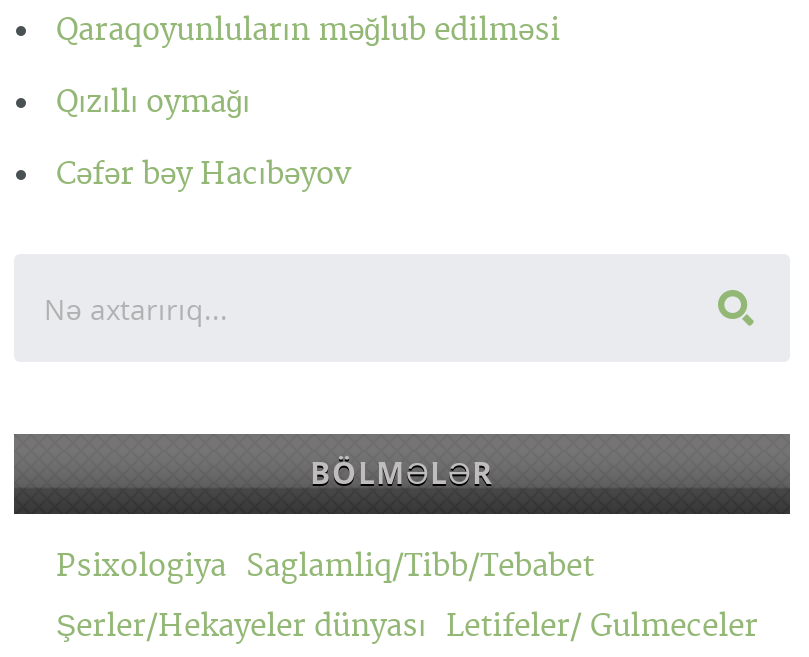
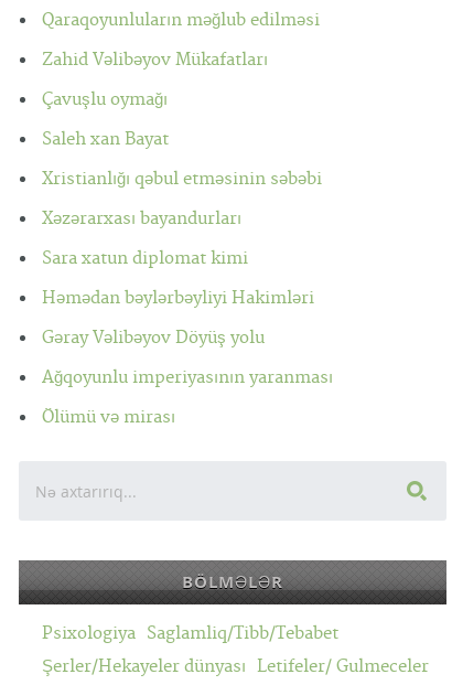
[56,84,352,194] Qızıllı oymağı | Cəfər bəy Hacıbəyov -> [42,50,333,428] Zahid Vəlibəyov Mükafatları | Çavuşlu oymağı | Saleh xan Bayat | Xristianlığı qəbul etməsinin səbəbi | Xəzərarxası bayandurları | Sara xatun diplomat kimi | Həmədan bəylərbəyliyi Hakimləri | Gəray Vəlibəyov Döyüş yolu | Ağqoyunlu imperiyasının yaranması | Ölümü və mirası

